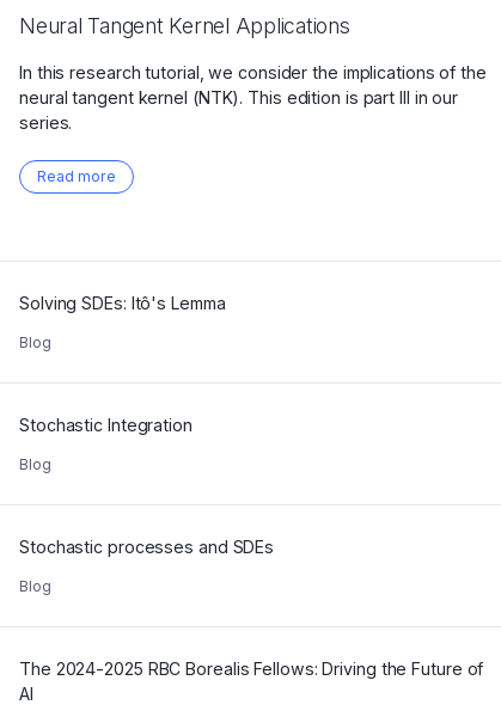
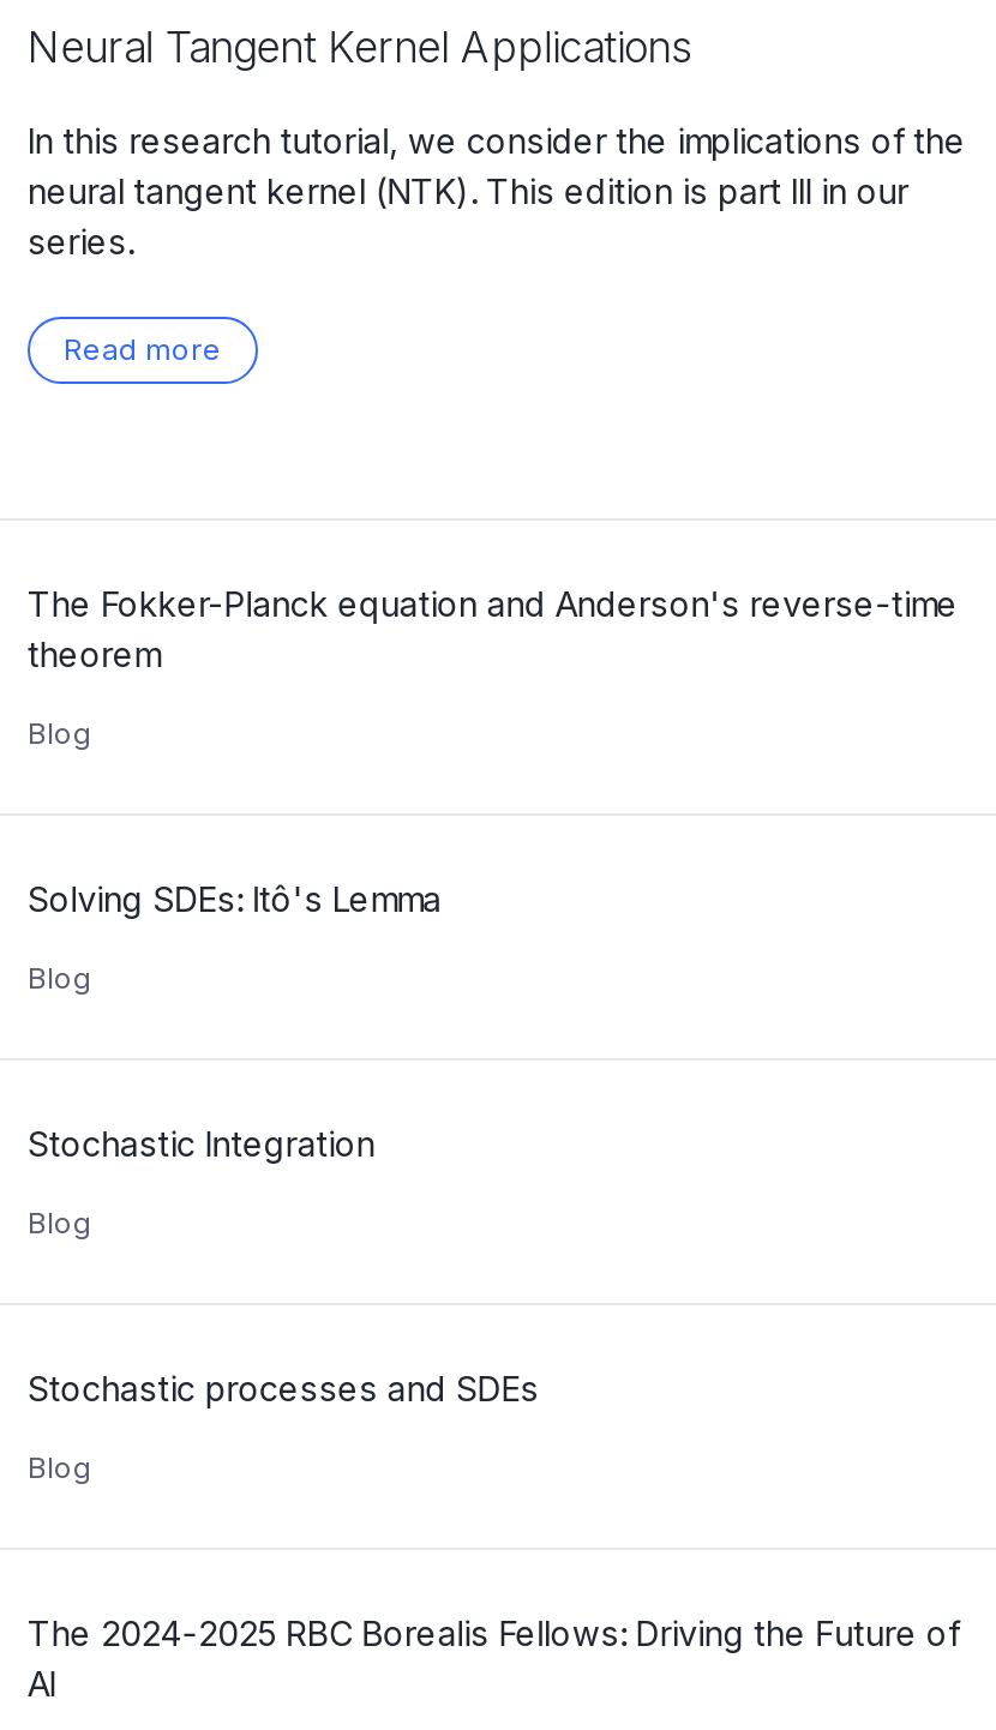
none -> [28,584,958,752] The Fokker-Planck equation and Anderson's reverse-time | theorem | Blog

